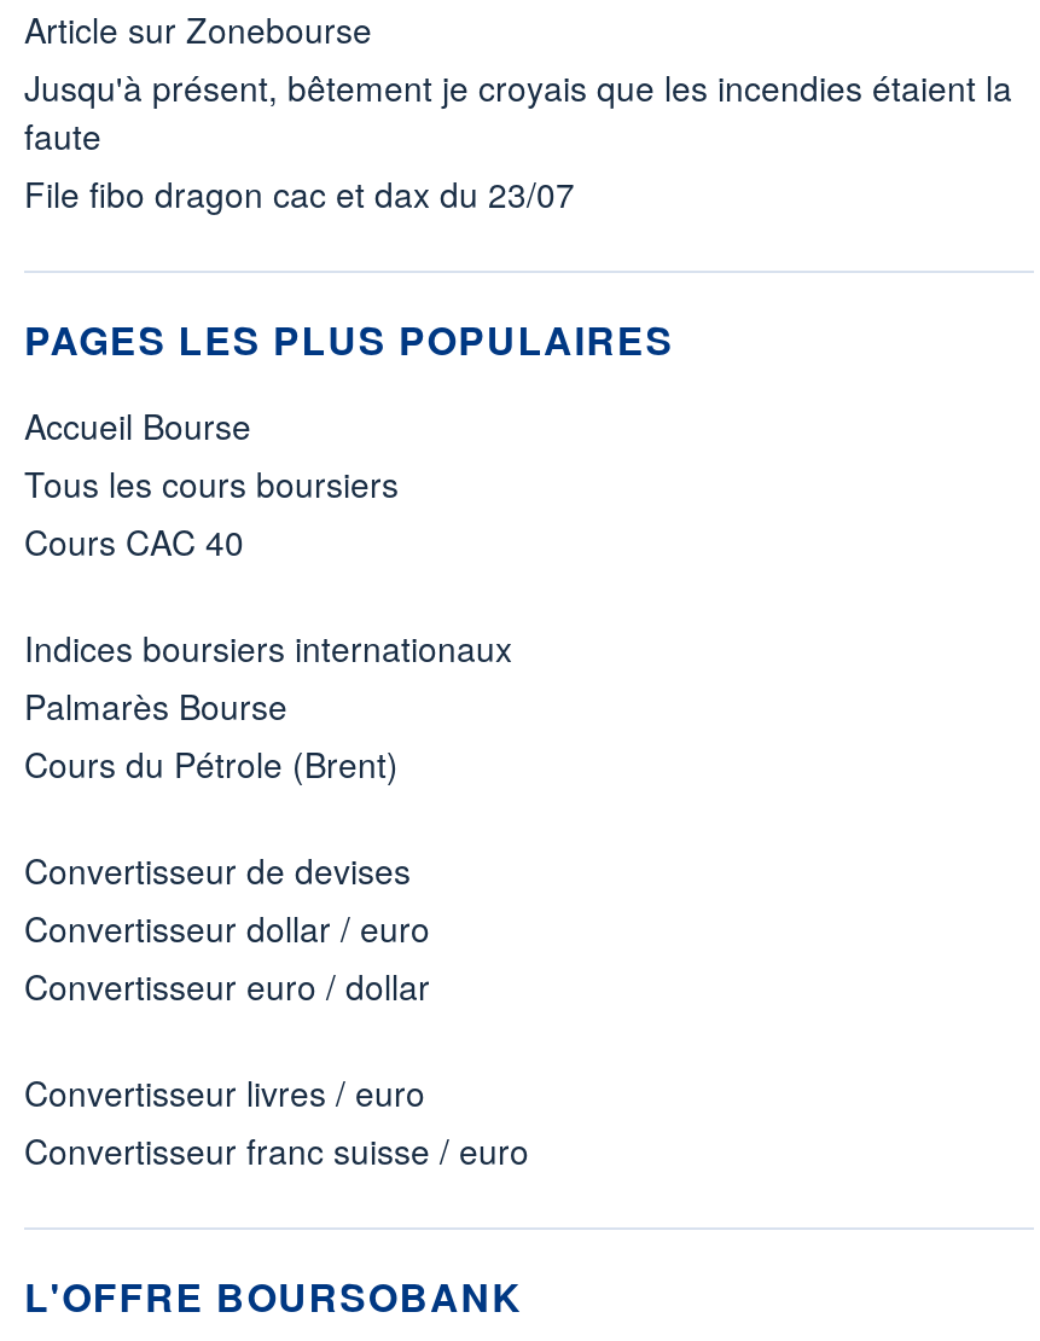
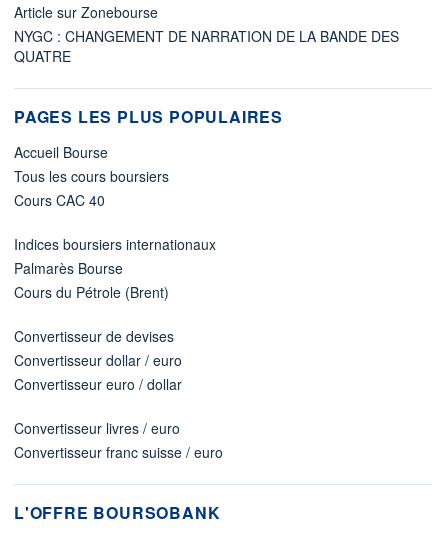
[24,63,1012,217] Jusqu'à présent, bêtement je croyais que les incendies étaient la | faute | File fibo dragon cac et dax du 23/07 -> [14,26,399,66] NYGC : CHANGEMENT DE NARRATION DE LA BANDE DES | QUATRE

